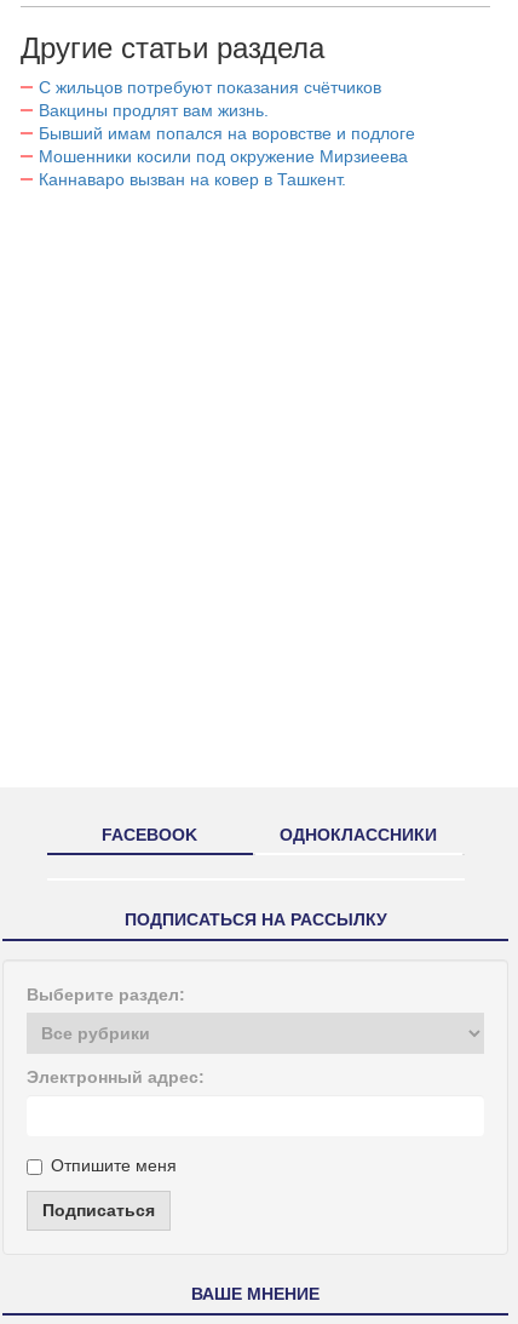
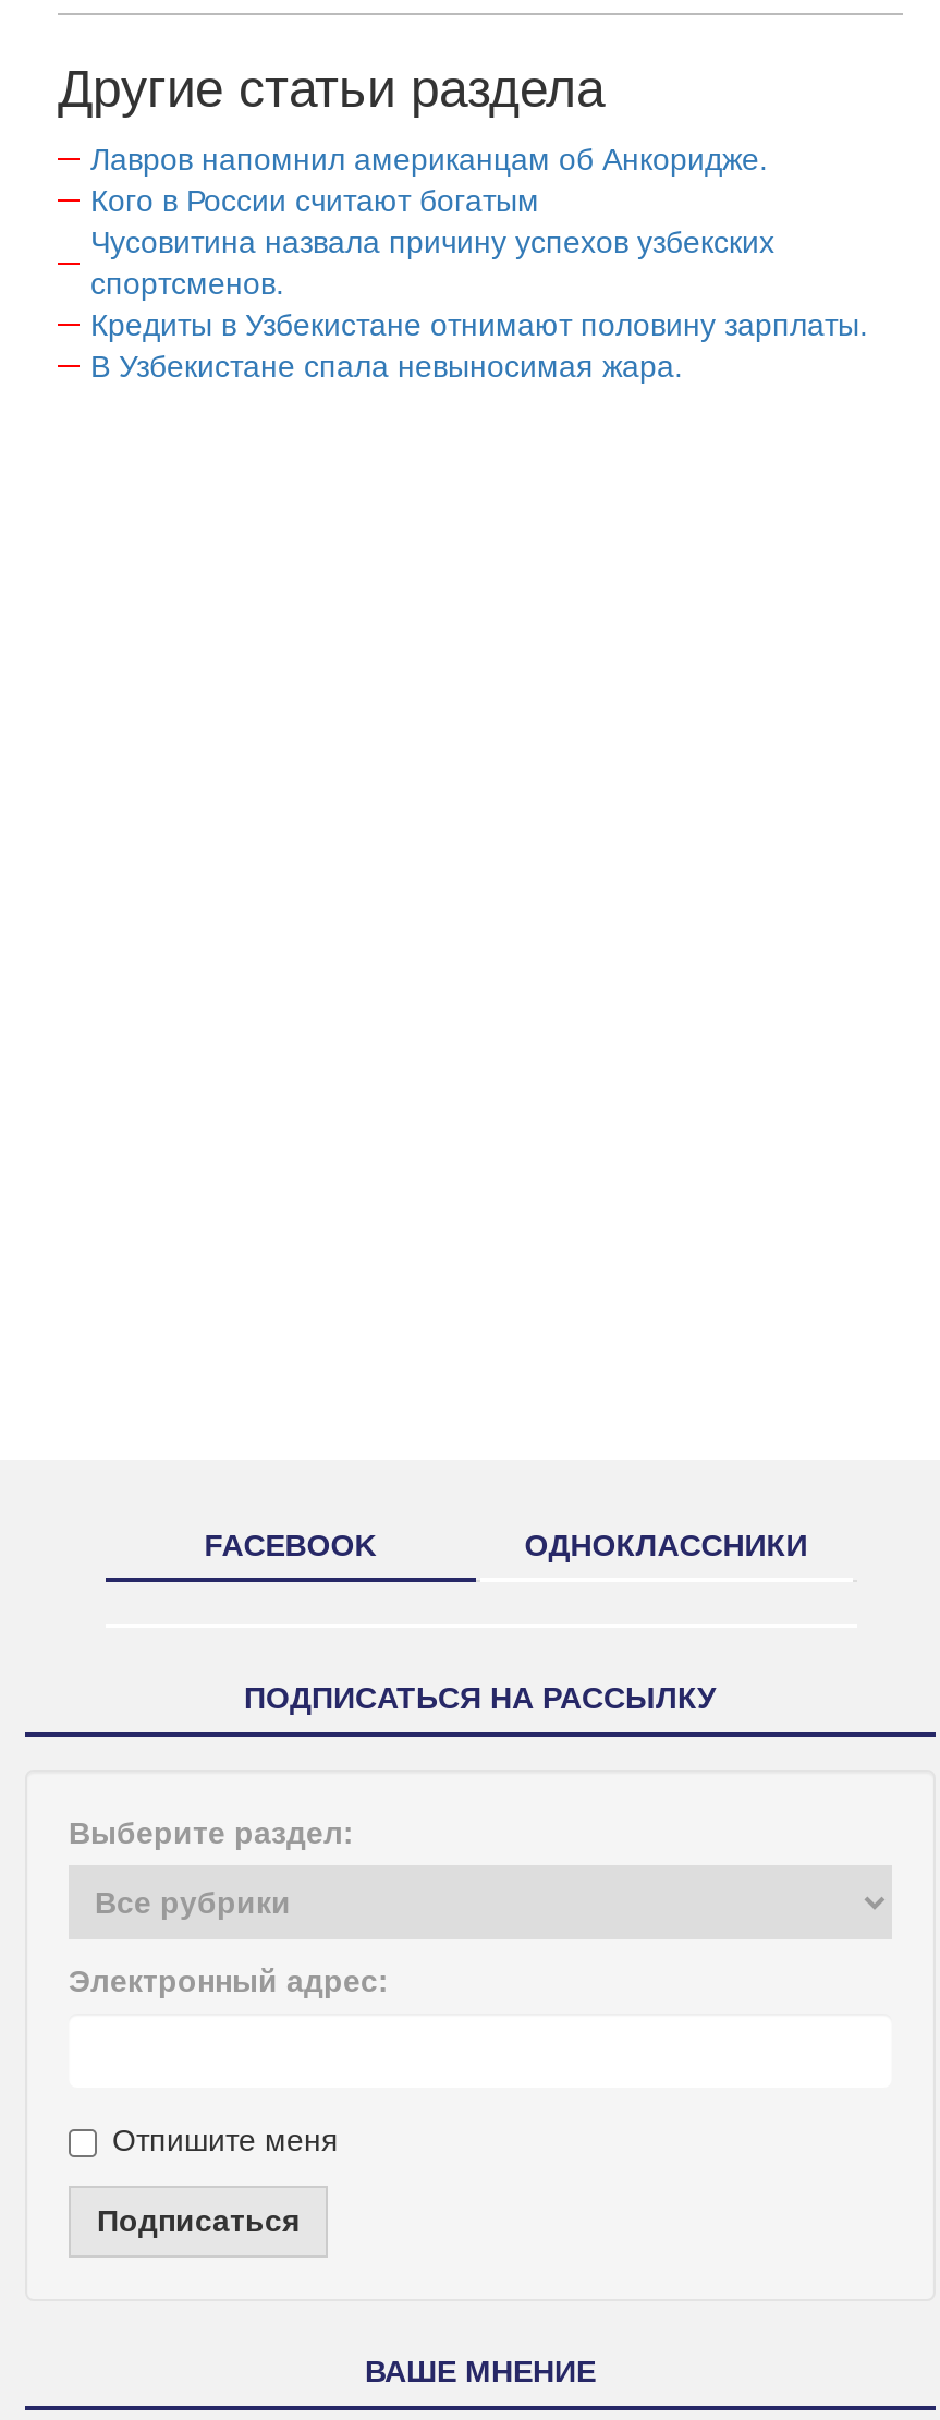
[39,77,415,189] С жильцов потребуют показания счётчиков | Вакцины продлят вам жизнь. | Бывший имам попался на воровстве и подлоге | Мошенники косили под окружение Мирзиеева | Каннаваро вызван на ковер в Ташкент. -> [90,141,868,383] Лавров напомнил американцам об Анкоридже. | Кого в России считают богатым | Чусовитина назвала причину успехов узбекских | спортсменов. | Кредиты в Узбекистане отнимают половину зарплаты. | В Узбекистане спала невыносимая жара.

